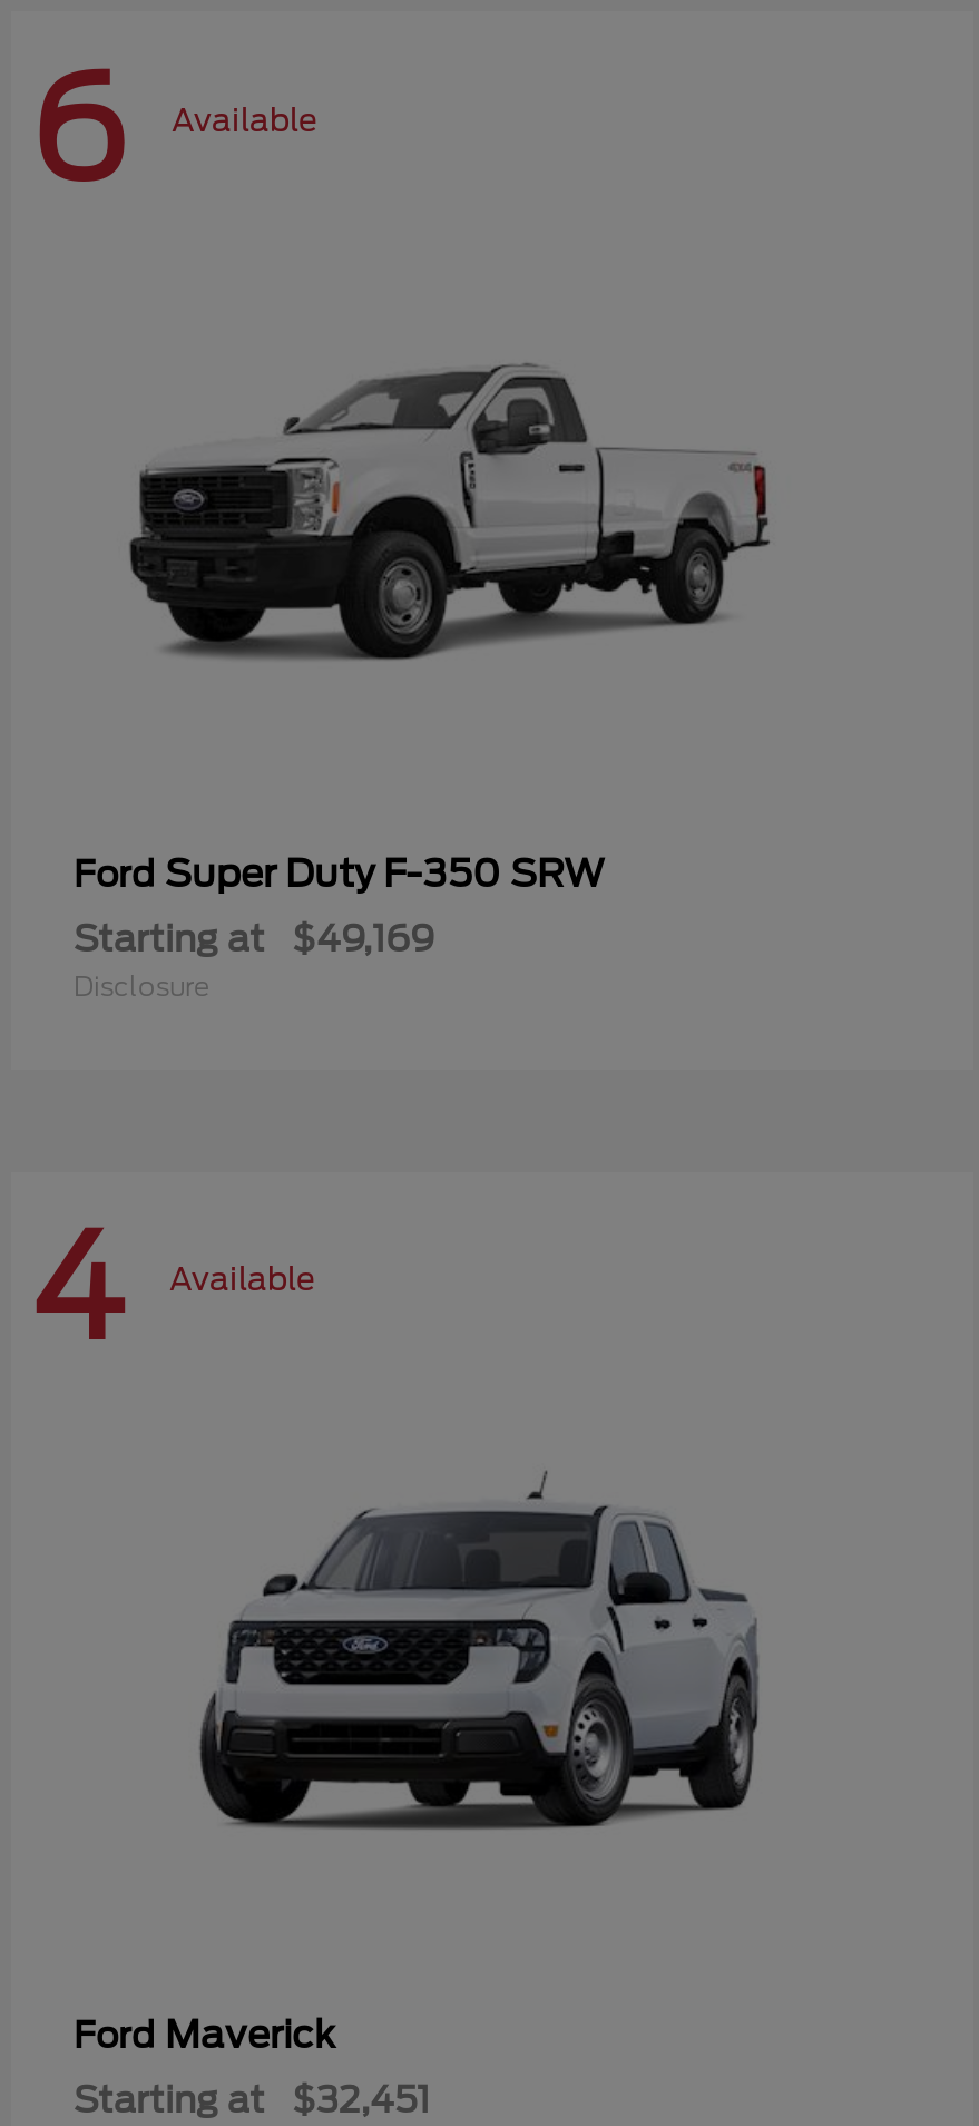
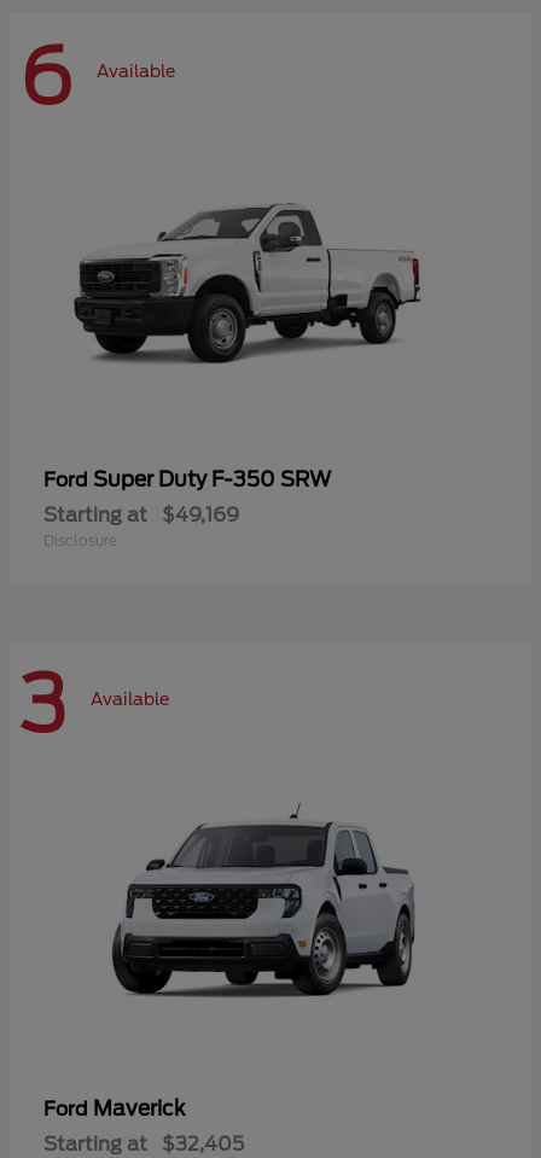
[29,1205,314,1374] 4 Available -> [19,659,169,750] 3 Available
[74,2079,430,2121] Starting at $32,451 -> [43,1132,244,1155] Starting at $32,405

